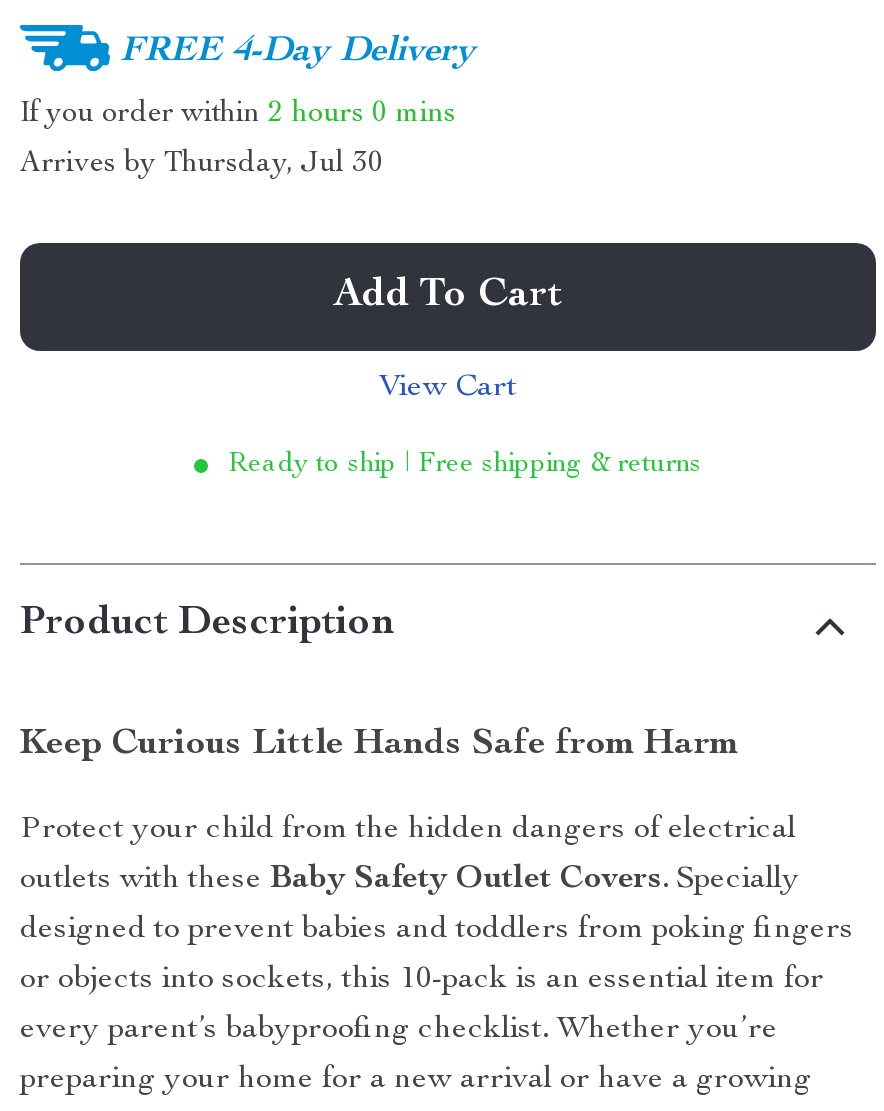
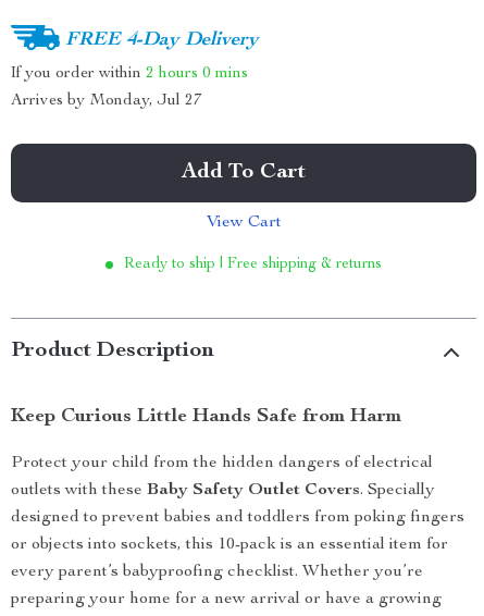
[20,149,384,179] Arrives by Thursday, Jul 30 -> [11,93,202,109] Arrives by Monday, Jul 27

